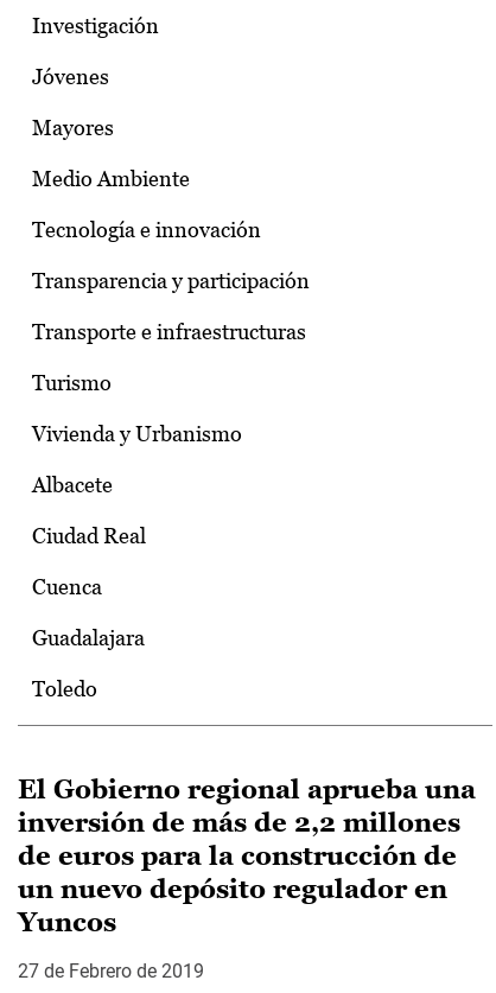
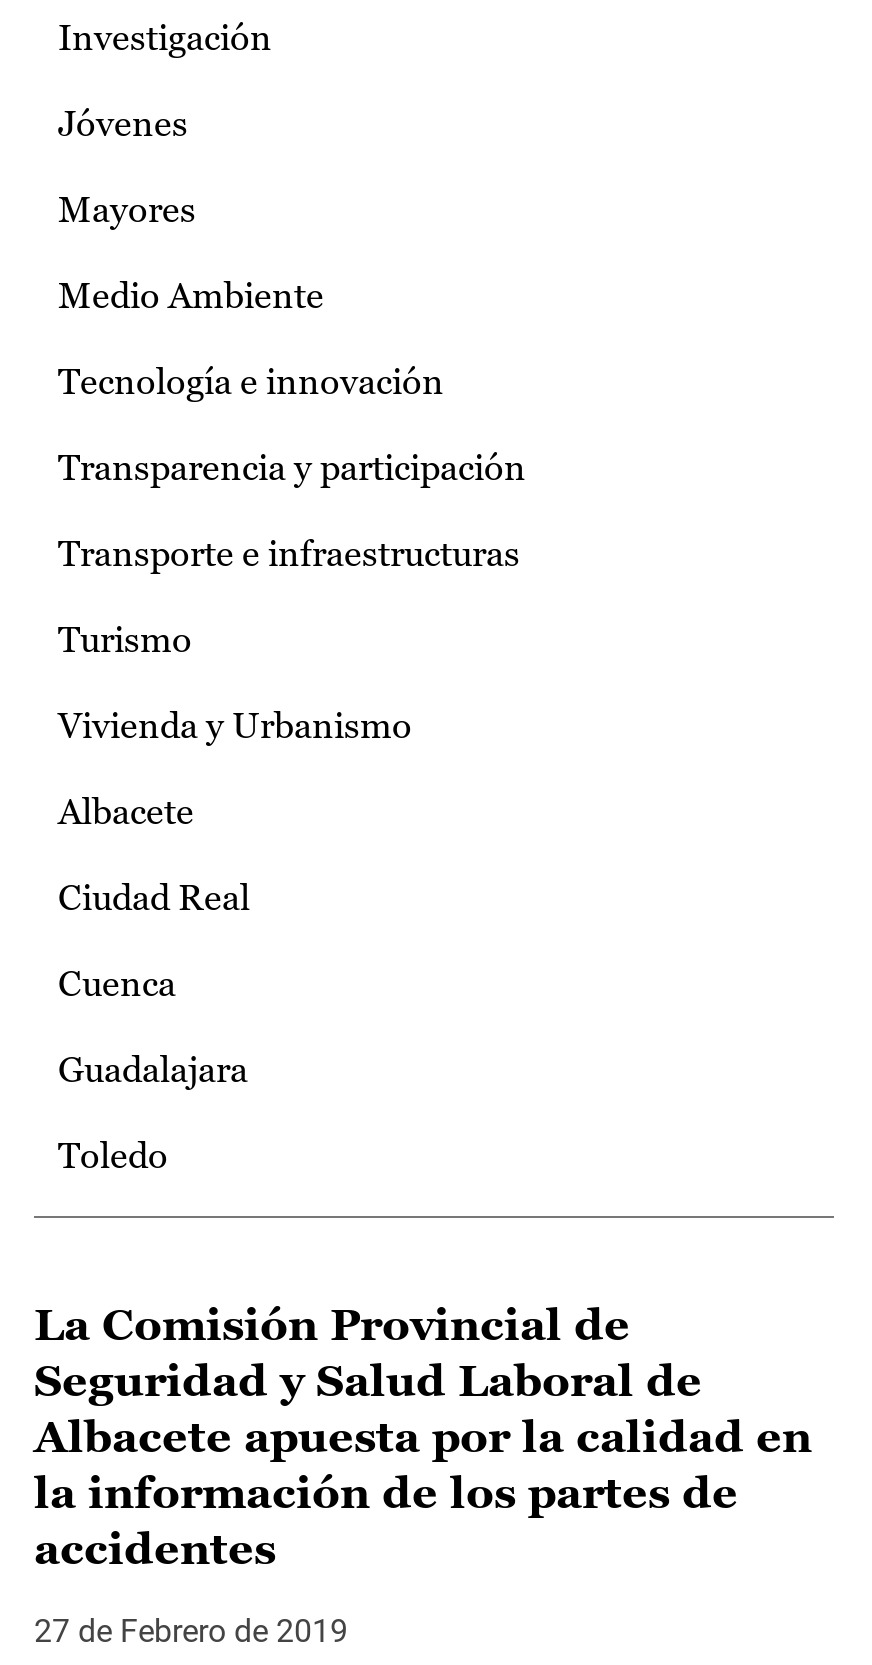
[18,775,476,937] El Gobierno regional aprueba una | inversión de más de 2,2 millones | de euros para la construcción de | un nuevo depósito regulador en | Yuncos -> [34,1300,812,1574] La Comisión Provincial de | Seguridad y Salud Laboral de | Albacete apuesta por la calidad en | la información de los partes de | accidentes

